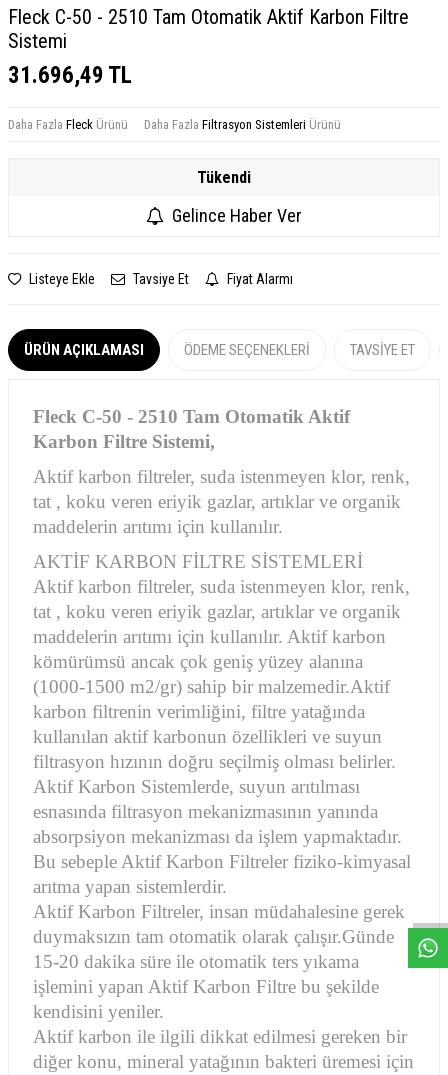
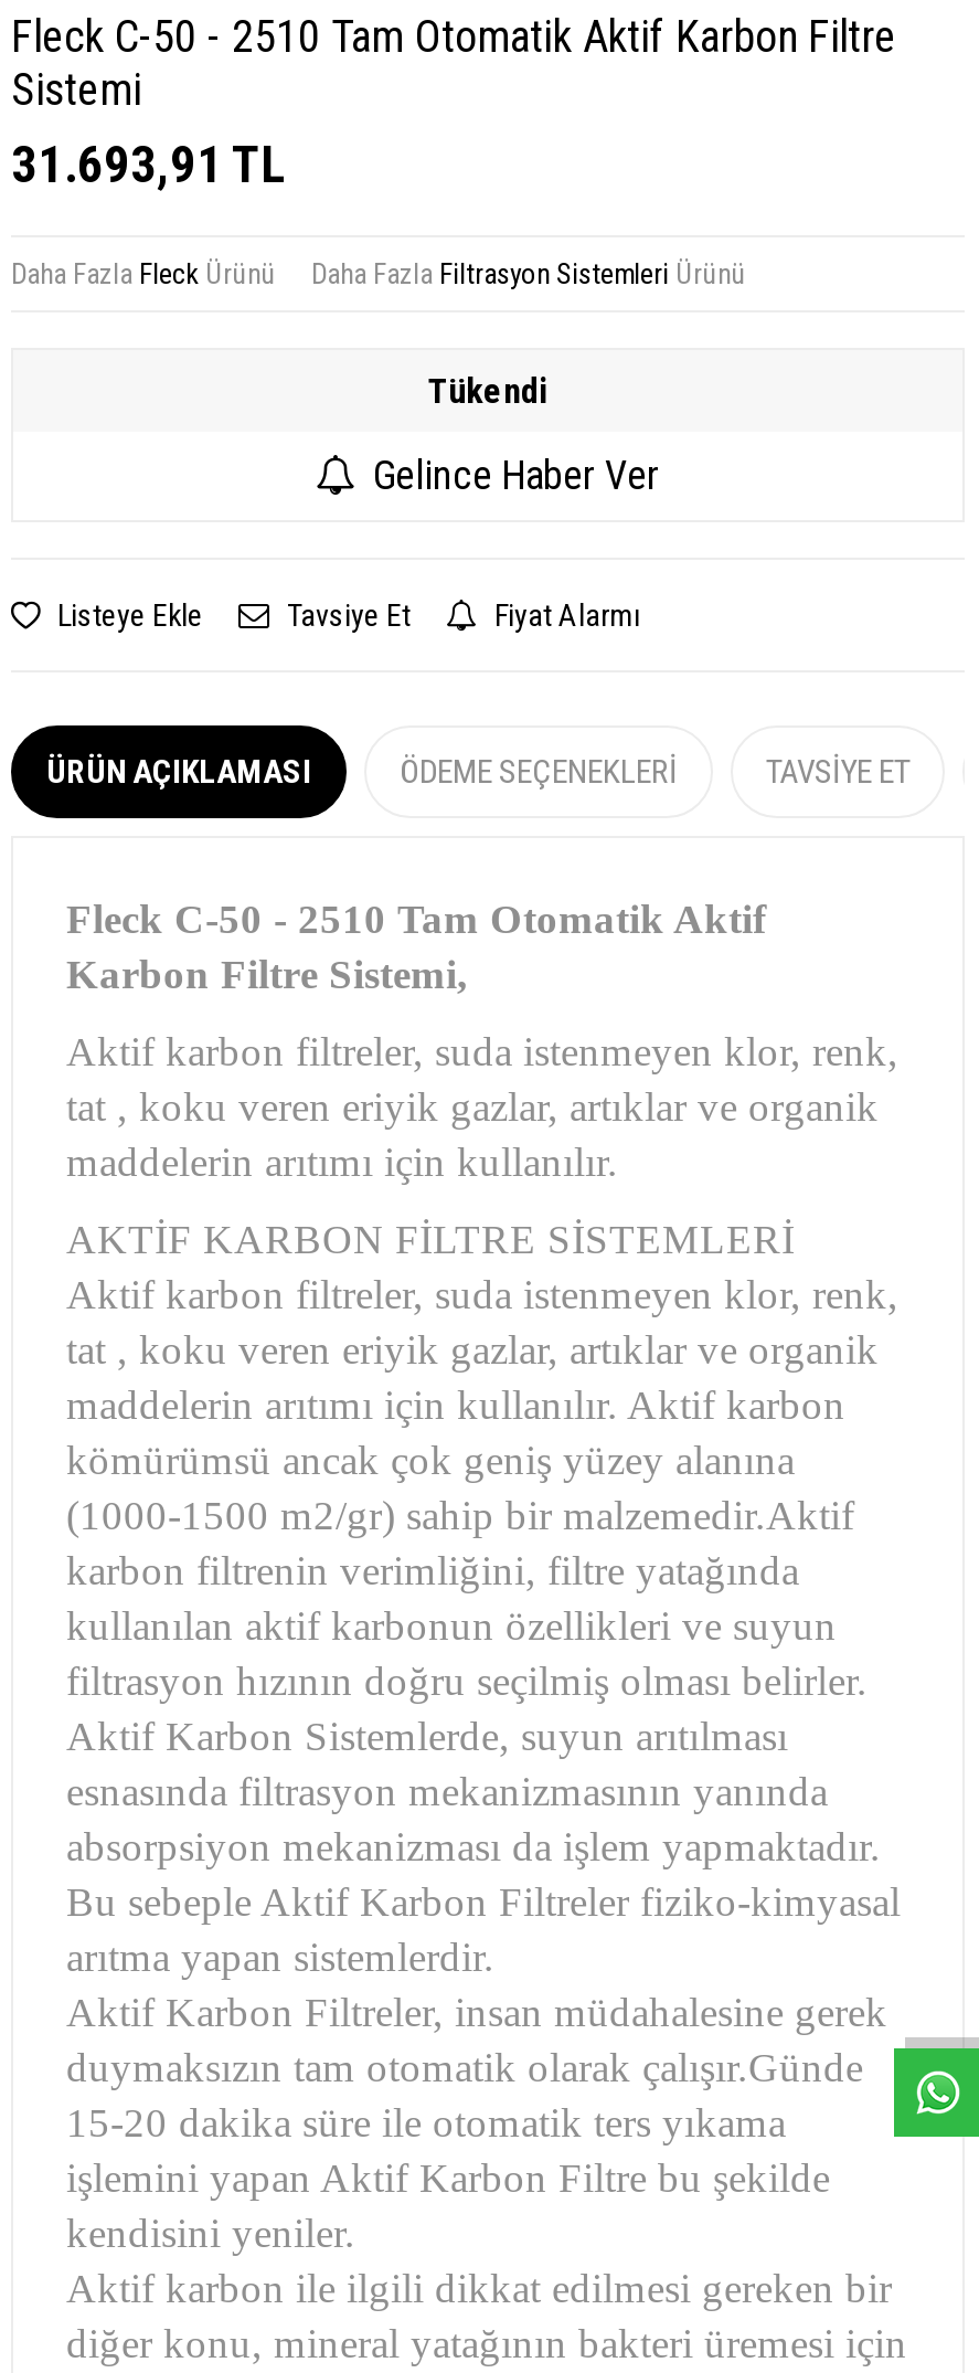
[8,62,132,89] 31.696,49 TL -> [11,135,285,195] 31.693,91 TL

